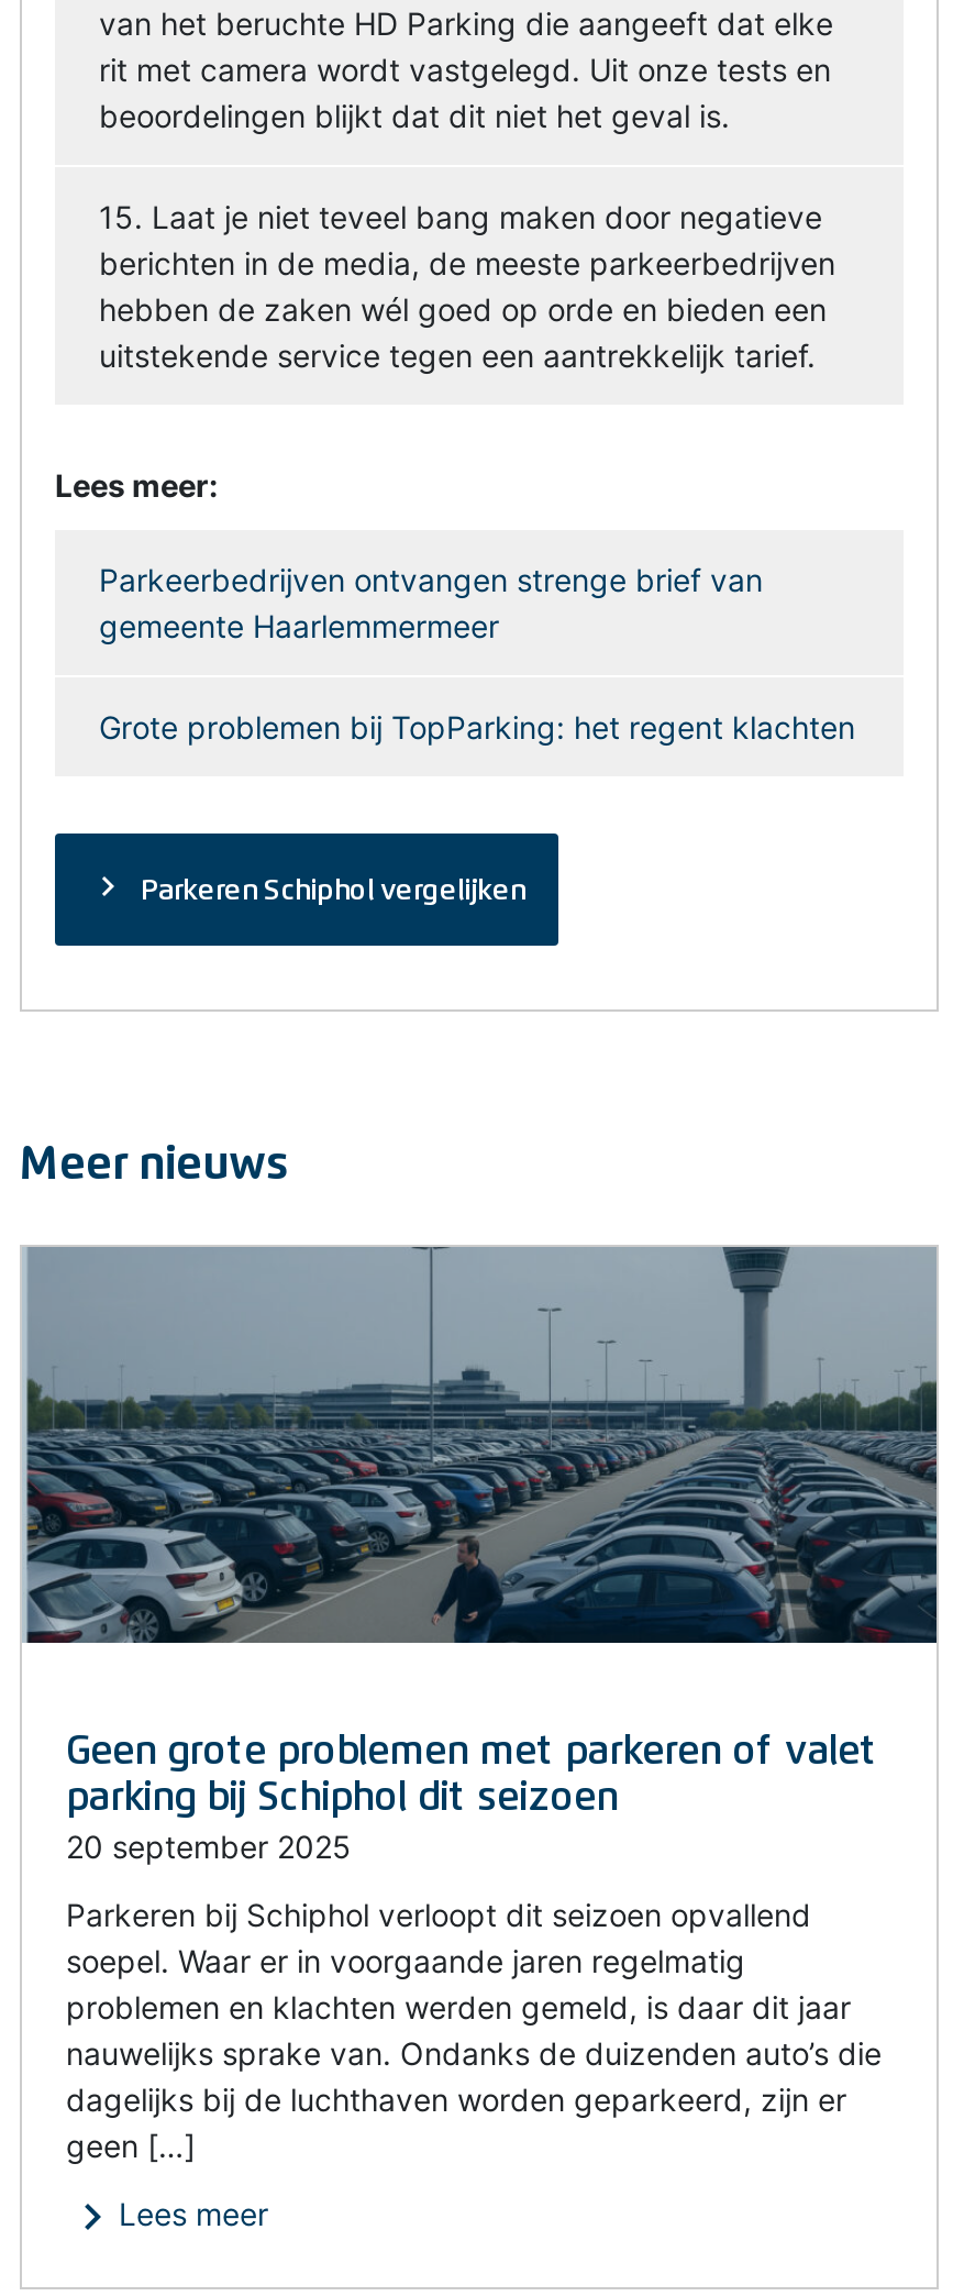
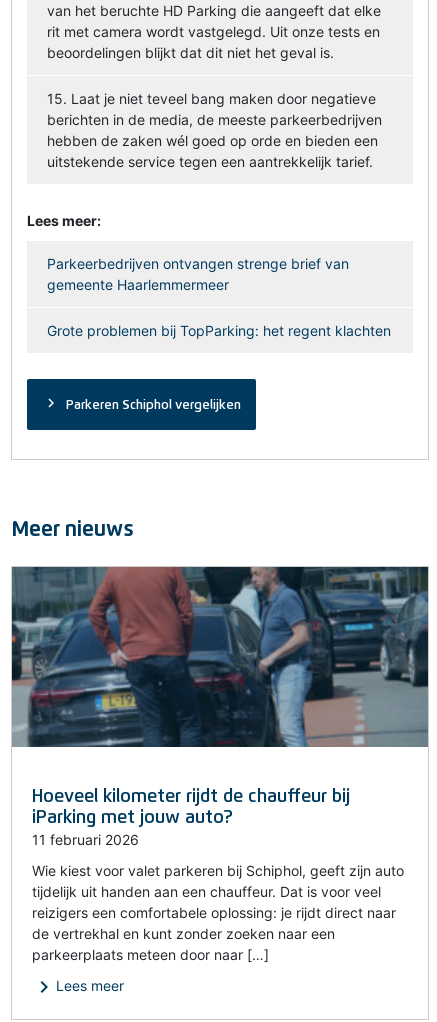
[24,1245,937,1865] [image] | Geen grote problemen met parkeren of valet | parking bij Schiphol dit seizoen | 20 september 2025 -> [11,567,429,848] [image] | Hoeveel kilometer rijdt de chauffeur bij | iParking met jouw auto? | 11 februari 2026
[66,1896,882,2164] Parkeren bij Schiphol verloopt dit seizoen opvallend | soepel. Waar er in voorgaande jaren regelmatig | problemen en klachten werden gemeld, is daar dit jaar | nauwelijks sprake van. Ondanks de duizenden auto’s die | dagelijks bij de luchthaven worden geparkeerd, zijn er | geen […] -> [32,862,404,963] Wie kiest voor valet parkeren bij Schiphol, geeft zijn auto | tijdelijk uit handen aan een chauffeur. Dat is voor veel | reizigers een comfortabele oplossing: je rijdt direct naar | de vertrekhal en kunt zonder zoeken naar een | parkeerplaats meteen door naar […]

